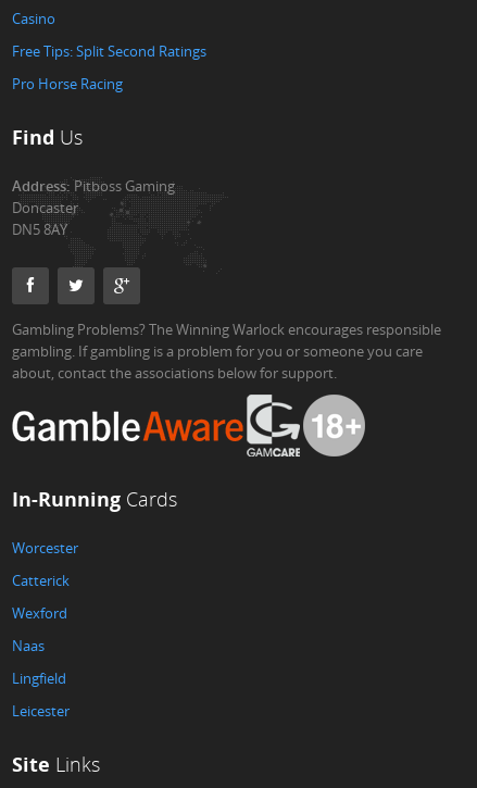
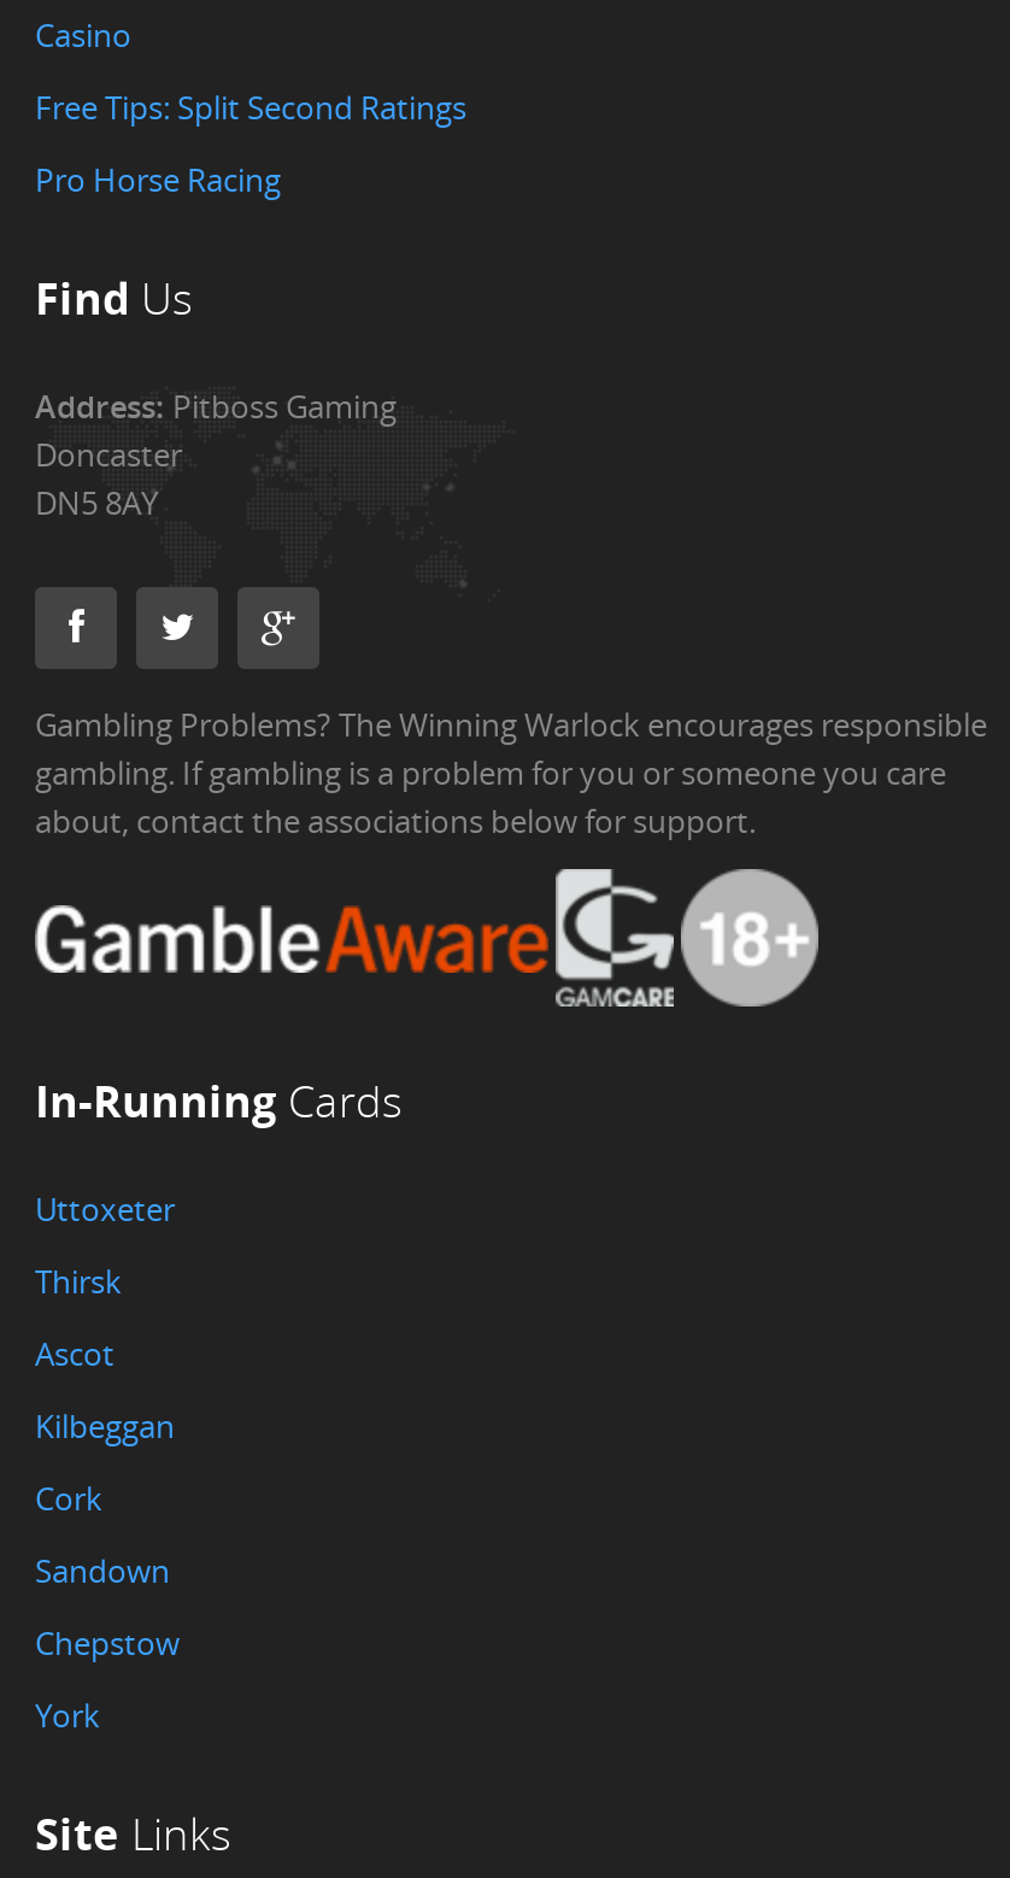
[12,538,78,721] Worcester | Catterick | Wexford | Naas | Lingfield | Leicester -> [35,1187,180,1737] Uttoxeter | Thirsk | Ascot | Kilbeggan | Cork | Sandown | Chepstow | York

